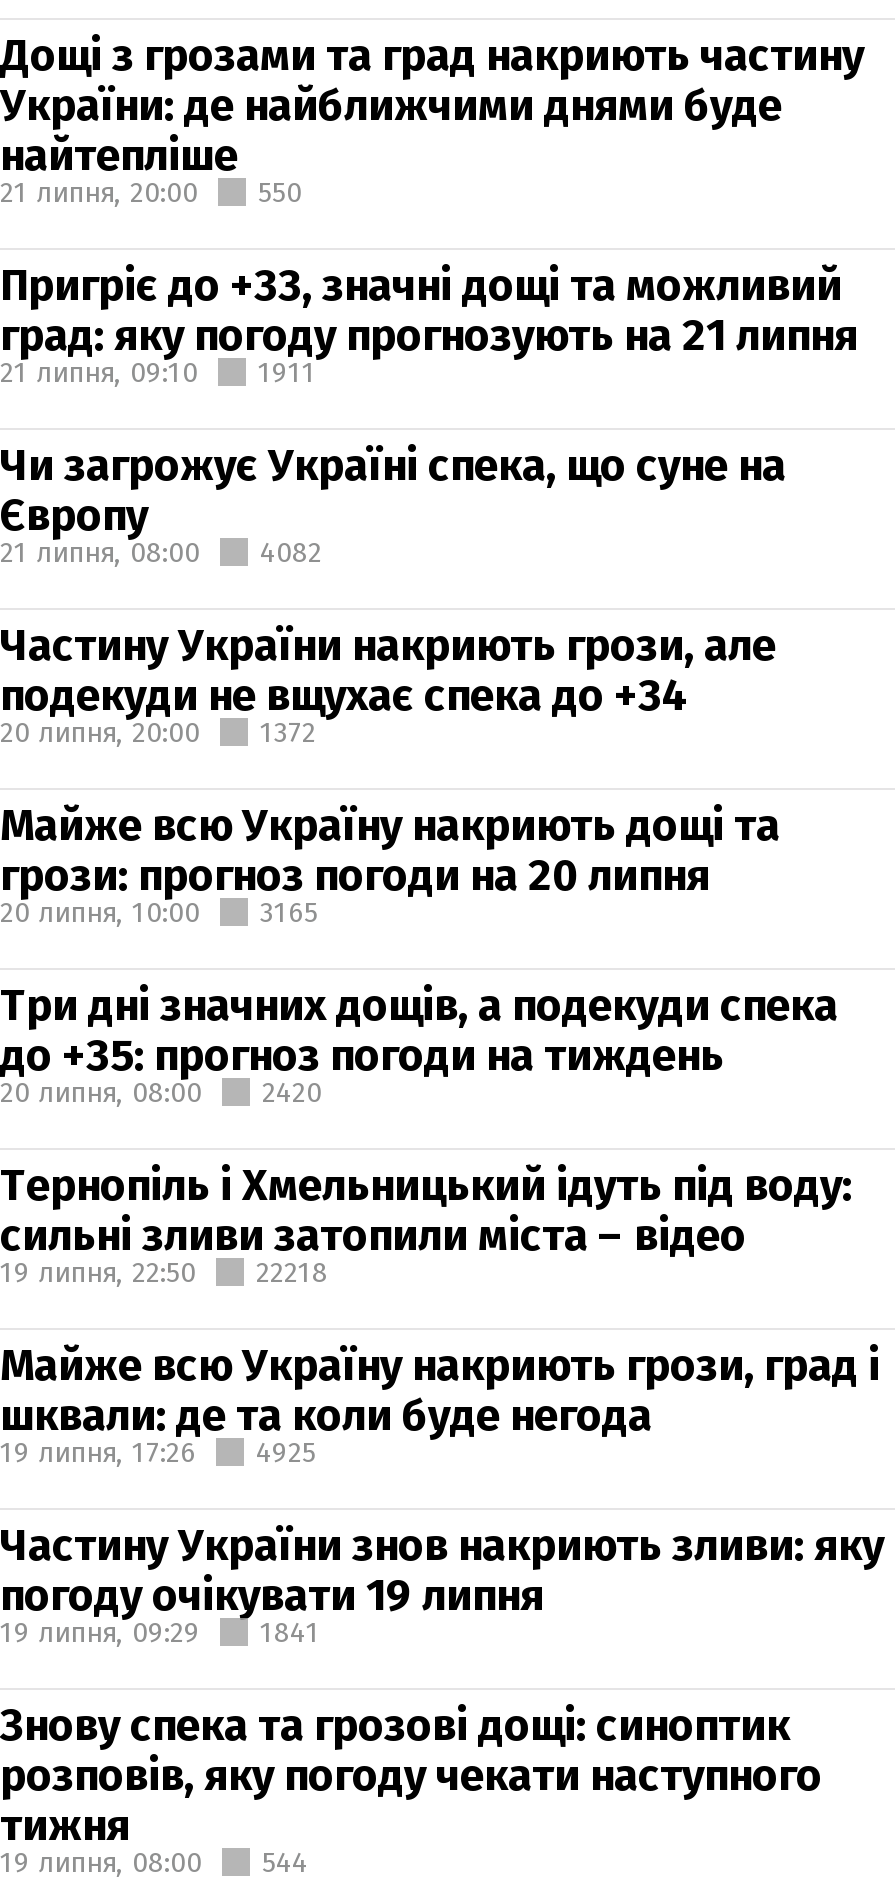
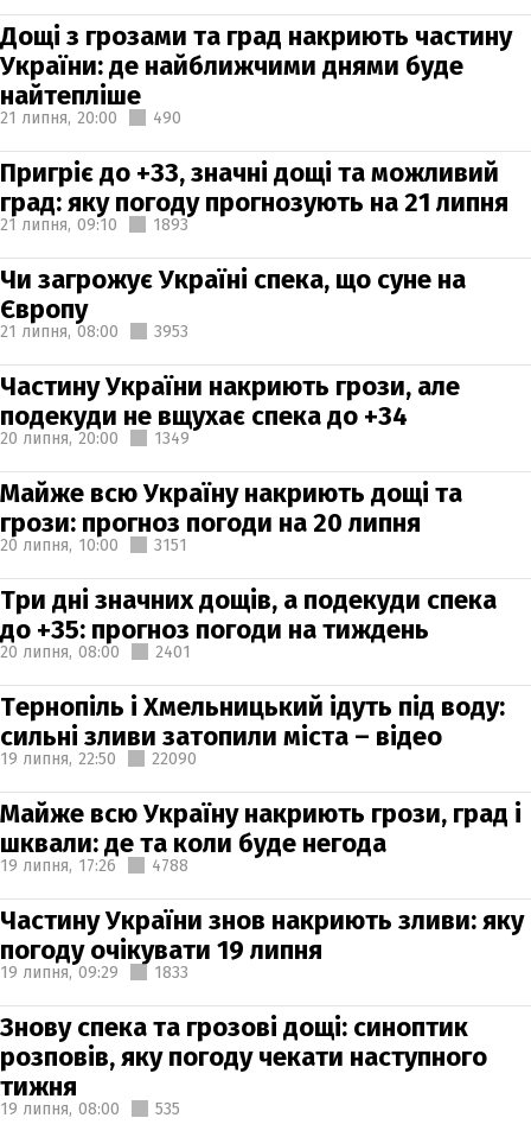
[0,175,302,209] 21 липня, 20:00 550 -> [0,107,181,128] 21 липня, 20:00 490
[258,355,316,389] 1911 -> [153,214,188,234] 1893
[0,535,322,569] 21 липня, 08:00 4082 -> [0,321,188,341] 21 липня, 08:00 3953
[0,715,316,749] 20 липня, 20:00 1372 -> [0,428,190,448] 20 липня, 20:00 1349
[0,895,318,929] 20 липня, 10:00 3165 -> [0,535,187,555] 20 липня, 10:00 3151
[0,1075,322,1109] 20 липня, 08:00 2420 -> [0,641,191,662] 20 липня, 08:00 2401
[0,1255,328,1289] 19 липня, 22:50 22218 -> [0,748,197,768] 19 липня, 22:50 22090
[0,1435,316,1469] 19 липня, 17:26 4925 -> [0,855,188,875] 19 липня, 17:26 4788
[0,1615,320,1649] 19 липня, 09:29 1841 -> [0,962,188,982] 19 липня, 09:29 1833
[0,1845,308,1879] 19 липня, 08:00 544 -> [0,1098,180,1119] 19 липня, 08:00 535

